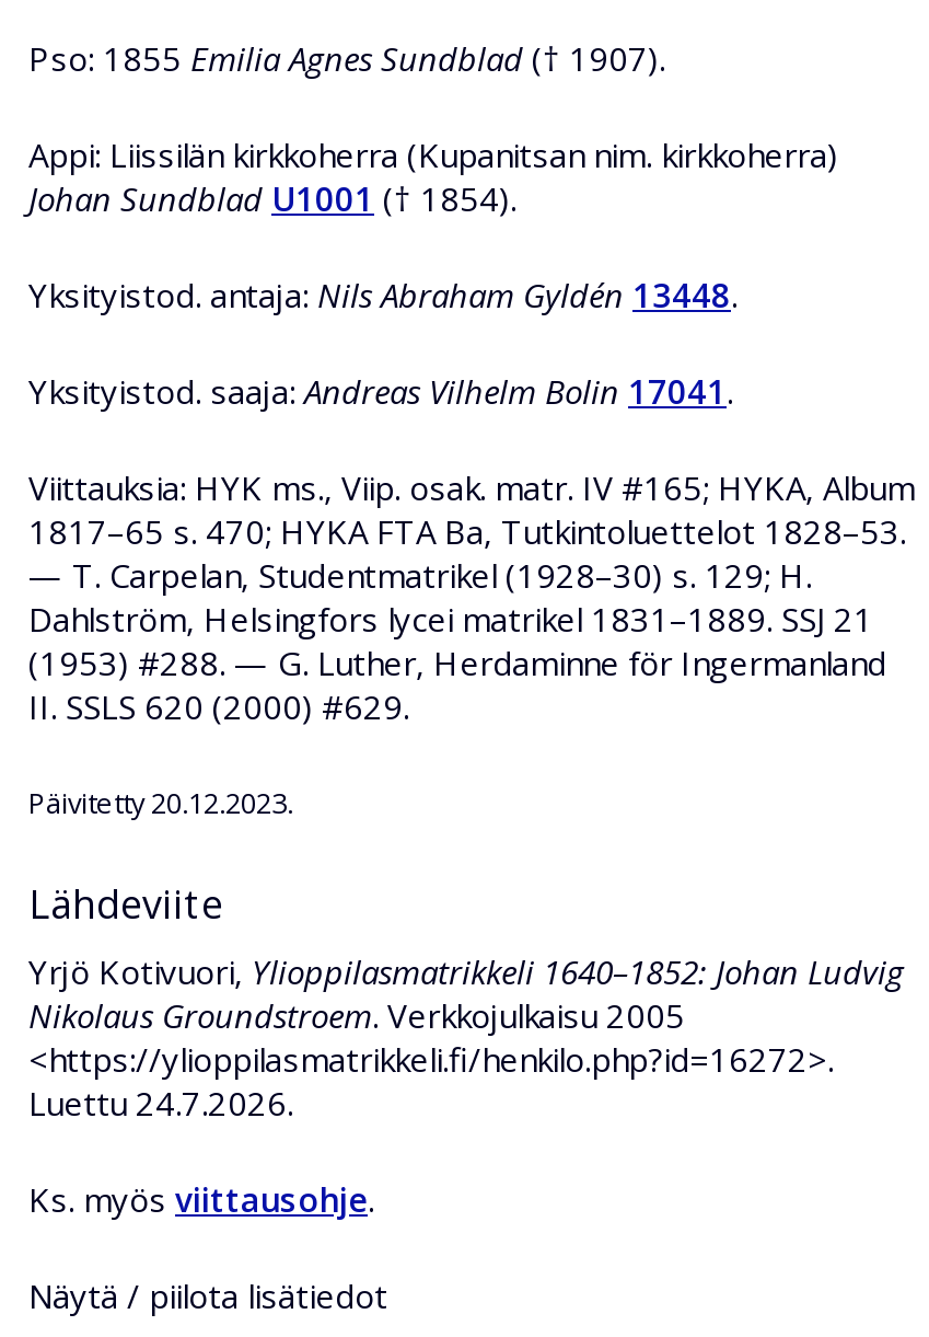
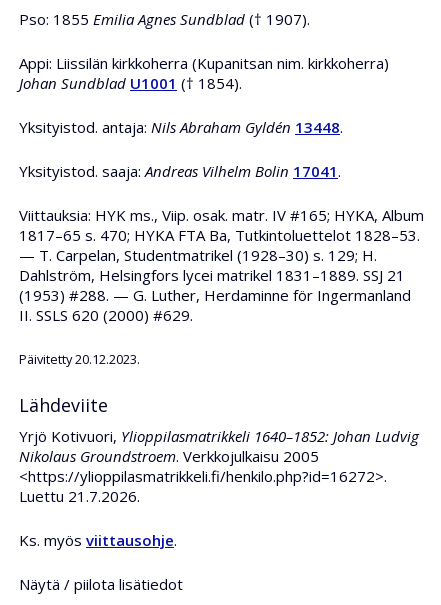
[28,1081,293,1125] Luettu 24.7.2026. -> [19,486,140,506] Luettu 21.7.2026.

